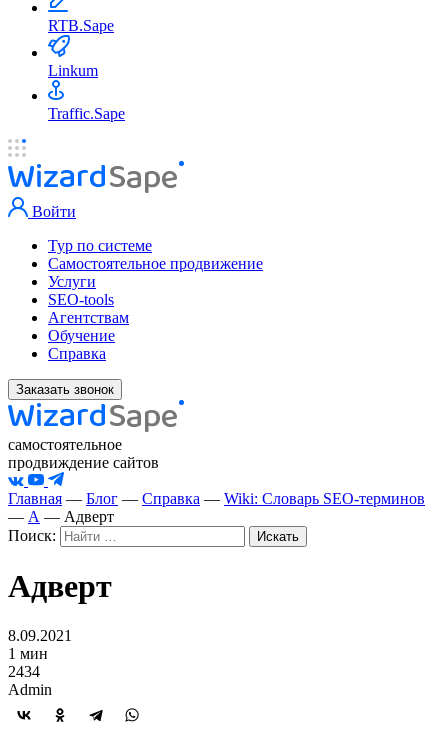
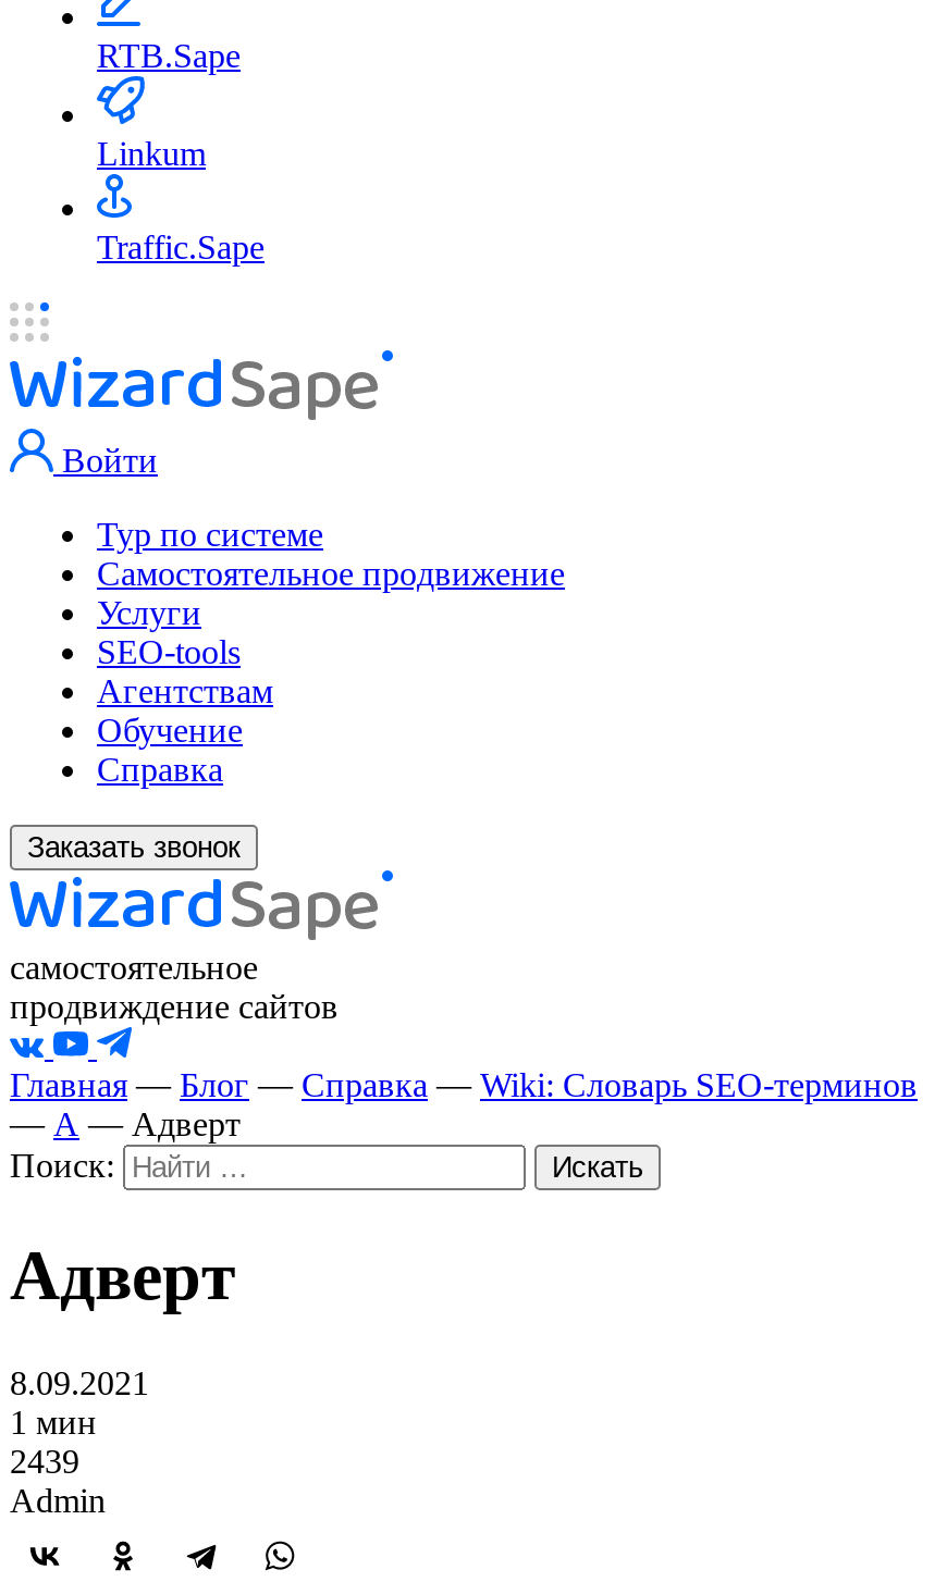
[8,663,40,680] 2434 -> [10,1443,79,1480] 2439

